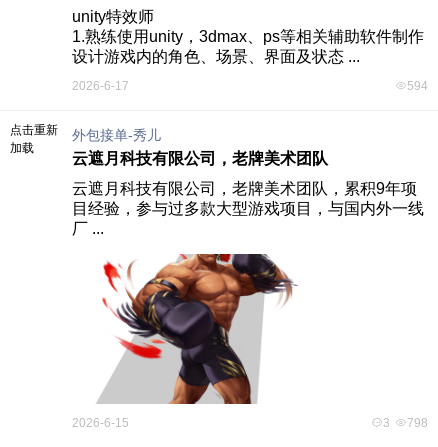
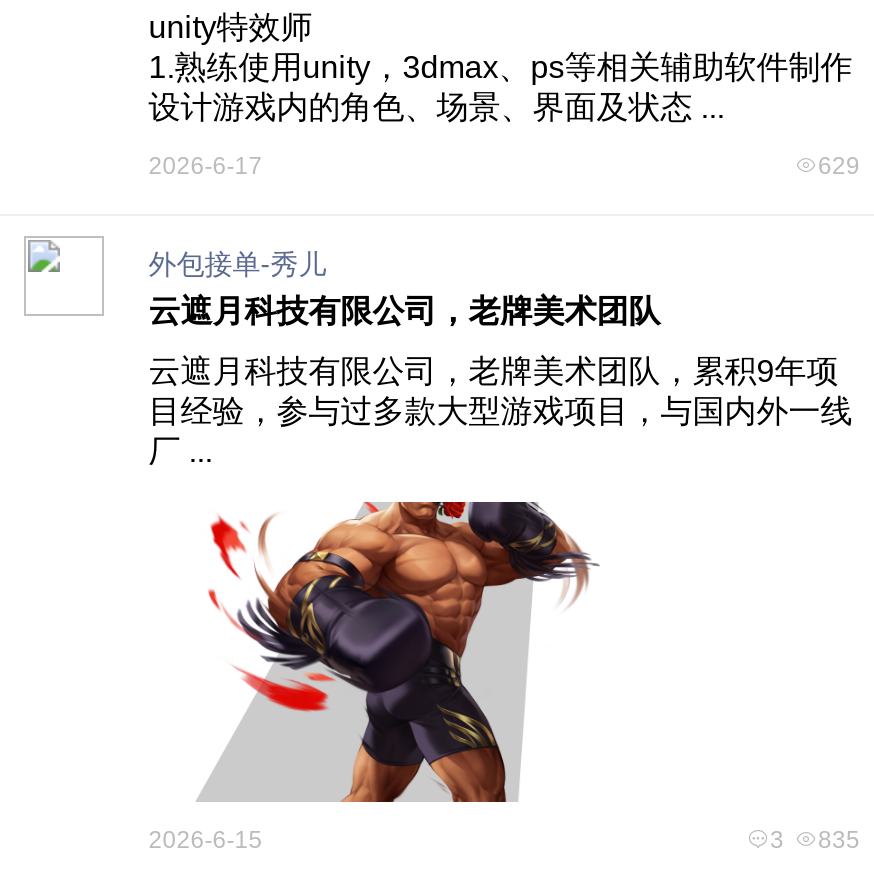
[10,79,428,155] 594 | 点击重新 | 加载 -> [818,152,860,180] 629
[383,416,428,430] 3 798 -> [770,826,860,854] 3 835

